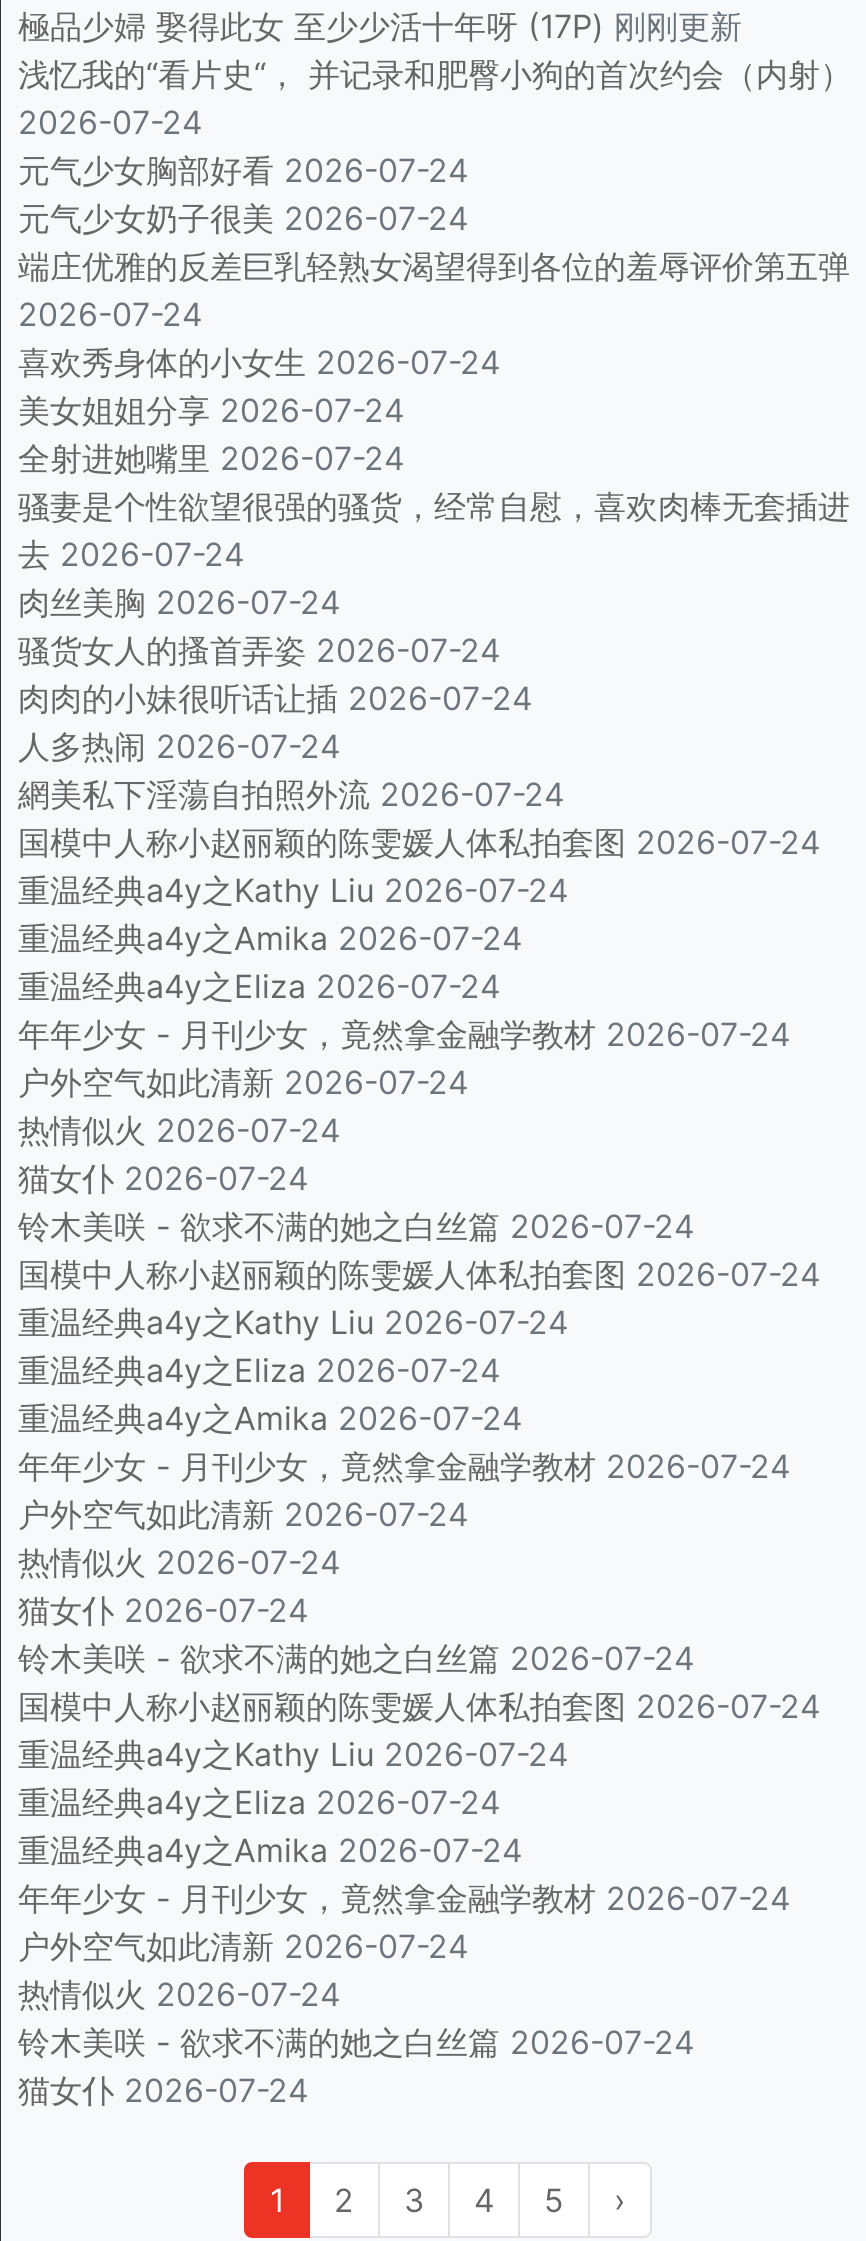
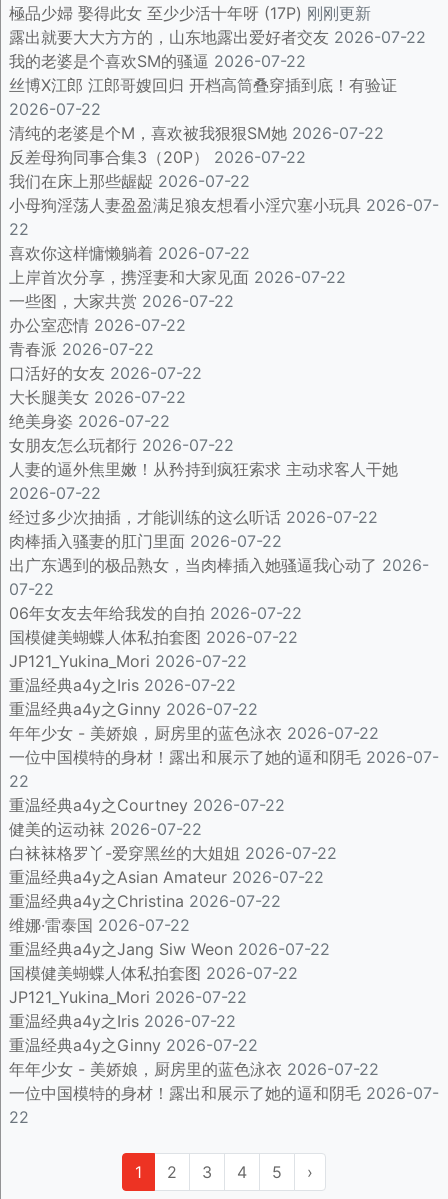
[18,54,852,2110] 浅忆我的“看片史“， 并记录和肥臀小狗的首次约会（内射） | 2026-07-24 | 元气少女胸部好看 2026-07-24 | 元气少女奶子很美 2026-07-24 | 端庄优雅的反差巨乳轻熟女渴望得到各位的羞辱评价第五弹 | 2026-07-24 | 喜欢秀身体的小女生 2026-07-24 | 美女姐姐分享 2026-07-24 | 全射进她嘴里 2026-07-24 | 骚妻是个性欲望很强的骚货，经常自慰，喜欢肉棒无套插进 | 去 2026-07-24 | 肉丝美胸 2026-07-24 | 骚货女人的搔首弄姿 2026-07-24 | 肉肉的小妹很听话让插 2026-07-24 | 人多热闹 2026-07-24 | 網美私下淫蕩自拍照外流 2026-07-24 | 国模中人称小赵丽颖的陈雯媛人体私拍套图 2026-07-24 | 重温经典a4y之Kathy Liu 2026-07-24 | 重温经典a4y之Amika 2026-07-24 | 重温经典a4y之Eliza 2026-07-24 | 年年少女 - 月刊少女，竟然拿金融学教材 2026-07-24 | 户外空气如此清新 2026-07-24 | 热情似火 2026-07-24 | 猫女仆 2026-07-24 | 铃木美咲 - 欲求不满的她之白丝篇 2026-07-24 | 国模中人称小赵丽颖的陈雯媛人体私拍套图 2026-07-24 | 重温经典a4y之Kathy Liu 2026-07-24 | 重温经典a4y之Eliza 2026-07-24 | 重温经典a4y之Amika 2026-07-24 | 年年少女 - 月刊少女，竟然拿金融学教材 2026-07-24 | 户外空气如此清新 2026-07-24 | 热情似火 2026-07-24 | 猫女仆 2026-07-24 | 铃木美咲 - 欲求不满的她之白丝篇 2026-07-24 | 国模中人称小赵丽颖的陈雯媛人体私拍套图 2026-07-24 | 重温经典a4y之Kathy Liu 2026-07-24 | 重温经典a4y之Eliza 2026-07-24 | 重温经典a4y之Amika 2026-07-24 | 年年少女 - 月刊少女，竟然拿金融学教材 2026-07-24 | 户外空气如此清新 2026-07-24 | 热情似火 2026-07-24 | 铃木美咲 - 欲求不满的她之白丝篇 2026-07-24 | 猫女仆 2026-07-24 -> [9,27,439,1127] 露出就要大大方方的，山东地露出爱好者交友 2026-07-22 | 我的老婆是个喜欢SM的骚逼 2026-07-22 | 丝博X江郎 江郎哥嫂回归 开档高筒叠穿插到底！有验证 | 2026-07-22 | 清纯的老婆是个M，喜欢被我狠狠SM她 2026-07-22 | 反差母狗同事合集3（20P） 2026-07-22 | 我们在床上那些龌龊 2026-07-22 | 小母狗淫荡人妻盈盈满足狼友想看小淫穴塞小玩具 2026-07- | 22 | 喜欢你这样慵懒躺着 2026-07-22 | 上岸首次分享，携淫妻和大家见面 2026-07-22 | 一些图，大家共赏 2026-07-22 | 办公室恋情 2026-07-22 | 青春派 2026-07-22 | 口活好的女友 2026-07-22 | 大长腿美女 2026-07-22 | 绝美身姿 2026-07-22 | 女朋友怎么玩都行 2026-07-22 | 人妻的逼外焦里嫩！从矜持到疯狂索求 主动求客人干她 | 2026-07-22 | 经过多少次抽插，才能训练的这么听话 2026-07-22 | 肉棒插入骚妻的肛门里面 2026-07-22 | 出广东遇到的极品熟女，当肉棒插入她骚逼我心动了 2026- | 07-22 | 06年女友去年给我发的自拍 2026-07-22 | 国模健美蝴蝶人体私拍套图 2026-07-22 | JP121_Yukina_Mori 2026-07-22 | 重温经典a4y之Iris 2026-07-22 | 重温经典a4y之Ginny 2026-07-22 | 年年少女 - 美娇娘，厨房里的蓝色泳衣 2026-07-22 | 一位中国模特的身材！露出和展示了她的逼和阴毛 2026-07- | 22 | 重温经典a4y之Courtney 2026-07-22 | 健美的运动袜 2026-07-22 | 白袜袜格罗丫-爱穿黑丝的大姐姐 2026-07-22 | 重温经典a4y之Asian Amateur 2026-07-22 | 重温经典a4y之Christina 2026-07-22 | 维娜·雷泰国 2026-07-22 | 重温经典a4y之Jang Siw Weon 2026-07-22 | 国模健美蝴蝶人体私拍套图 2026-07-22 | JP121_Yukina_Mori 2026-07-22 | 重温经典a4y之Iris 2026-07-22 | 重温经典a4y之Ginny 2026-07-22 | 年年少女 - 美娇娘，厨房里的蓝色泳衣 2026-07-22 | 一位中国模特的身材！露出和展示了她的逼和阴毛 2026-07- | 22

